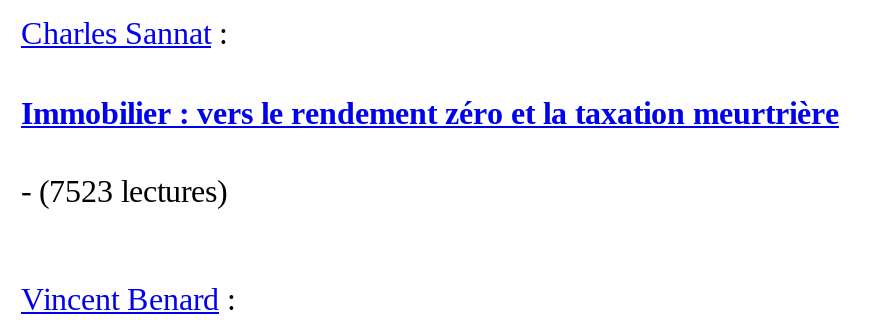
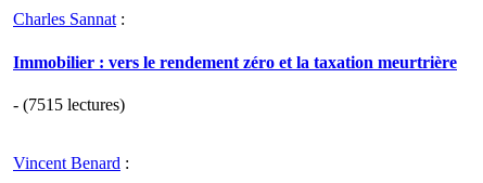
[21,174,227,208] - (7523 lectures) -> [13,95,125,113] - (7515 lectures)

